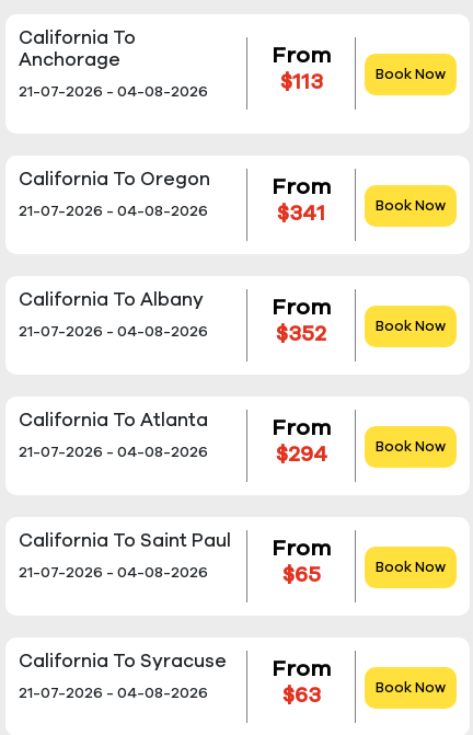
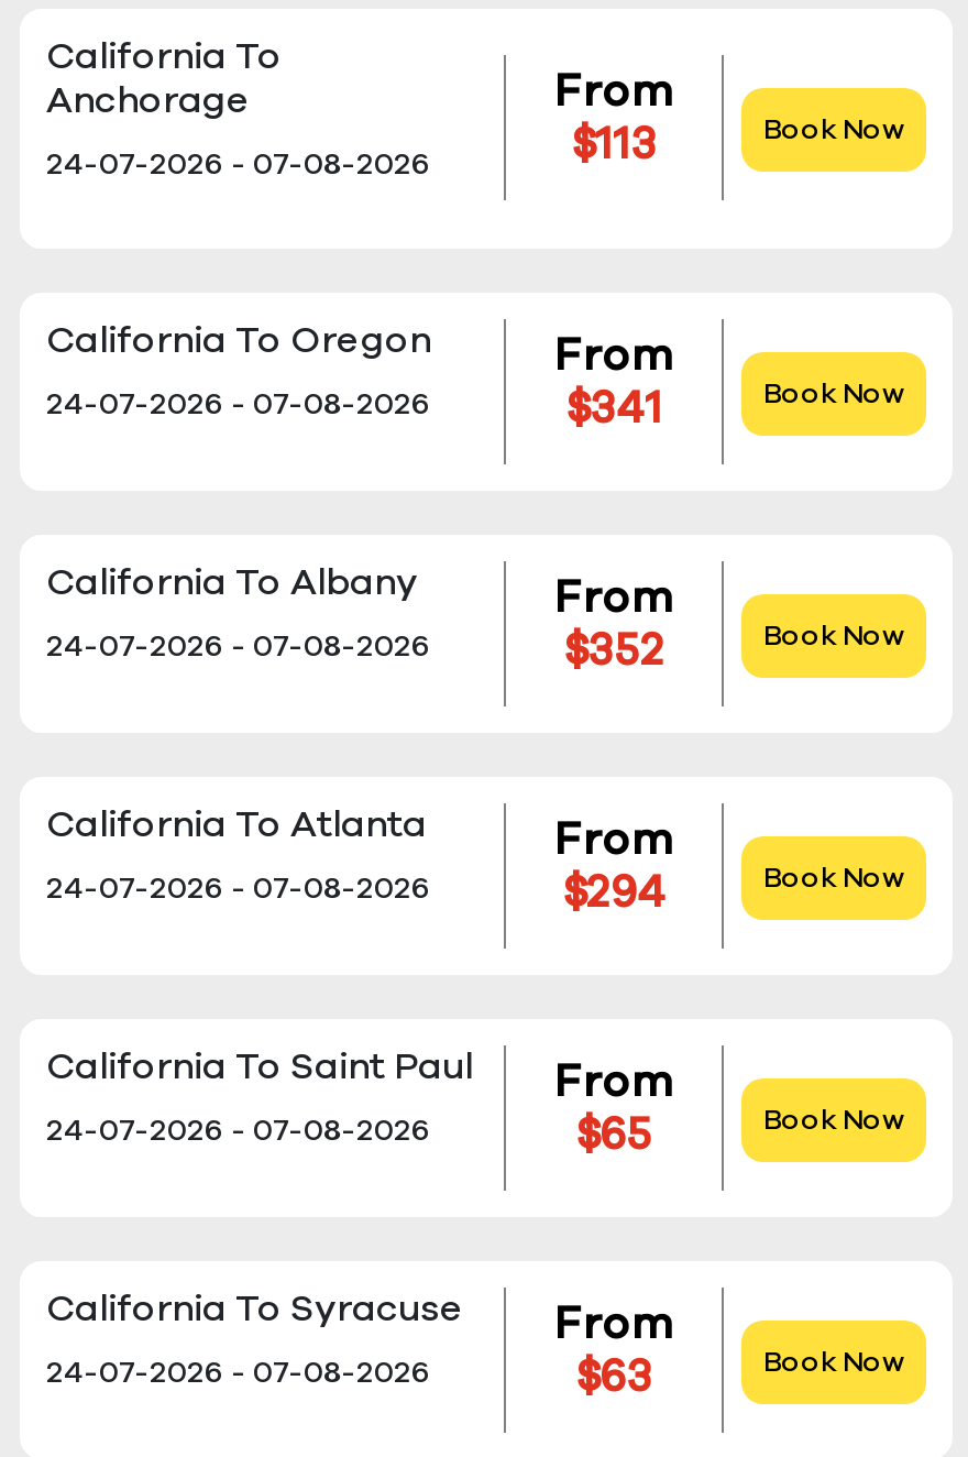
[19,81,208,102] 21-07-2026 - 04-08-2026 -> [46,143,431,185] 24-07-2026 - 07-08-2026
[19,201,208,222] 21-07-2026 - 04-08-2026 -> [46,384,431,426] 24-07-2026 - 07-08-2026
[19,321,208,342] 21-07-2026 - 04-08-2026 -> [46,626,431,668] 24-07-2026 - 07-08-2026
[19,442,208,463] 21-07-2026 - 04-08-2026 -> [46,868,431,910] 24-07-2026 - 07-08-2026
[19,562,208,583] 21-07-2026 - 04-08-2026 -> [46,1110,431,1152] 24-07-2026 - 07-08-2026
[19,683,208,704] 21-07-2026 - 04-08-2026 -> [46,1352,431,1394] 24-07-2026 - 07-08-2026

